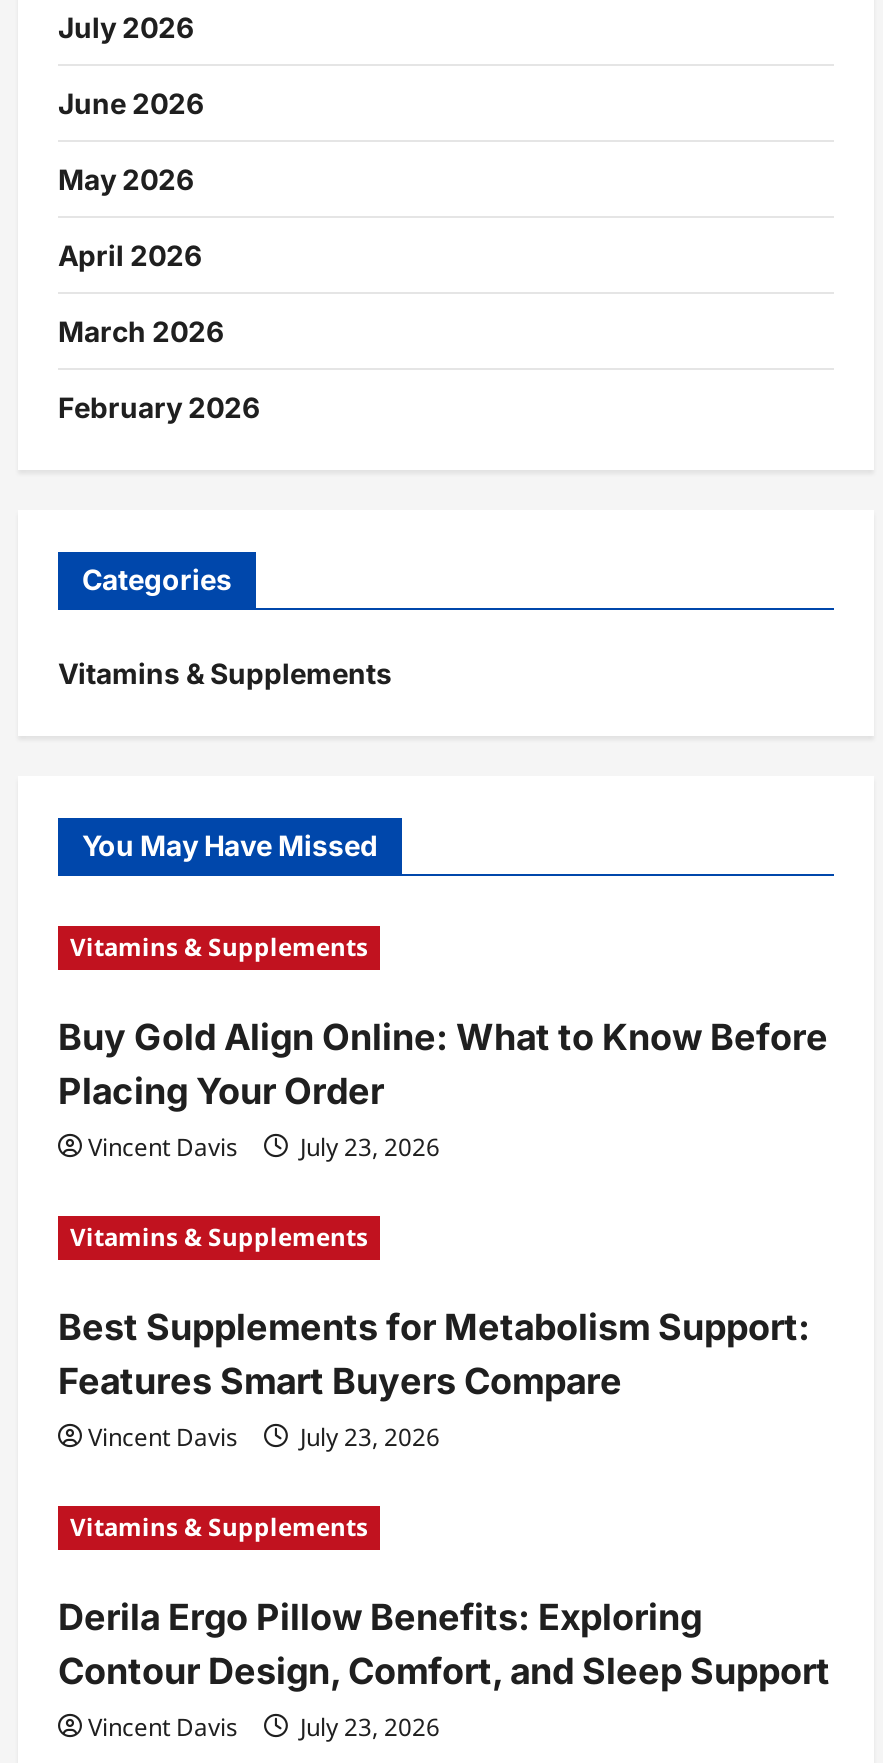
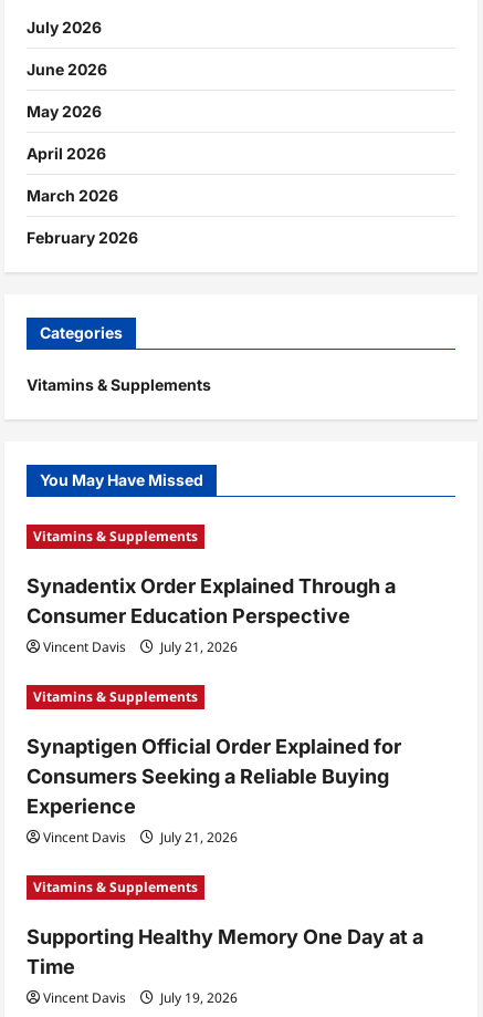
[58,1016,828,1112] Buy Gold Align Online: What to Know Before | Placing Your Order -> [27,574,396,627] Synadentix Order Explained Through a | Consumer Education Perspective
[88,1130,440,1164] Vincent Davis July 23, 2026 -> [43,637,238,656] Vincent Davis July 21, 2026
[58,1306,810,1402] Best Supplements for Metabolism Support: | Features Smart Buyers Compare -> [27,735,401,818] Synaptigen Official Order Explained for | Consumers Seeking a Reliable Buying | Experience
[88,1420,440,1454] Vincent Davis July 23, 2026 -> [43,828,238,847] Vincent Davis July 21, 2026
[58,1596,830,1692] Derila Ergo Pillow Benefits: Exploring | Contour Design, Comfort, and Sleep Support -> [27,925,423,978] Supporting Healthy Memory One Day at a | Time
[88,1710,440,1744] Vincent Davis July 23, 2026 -> [43,988,238,1007] Vincent Davis July 19, 2026

